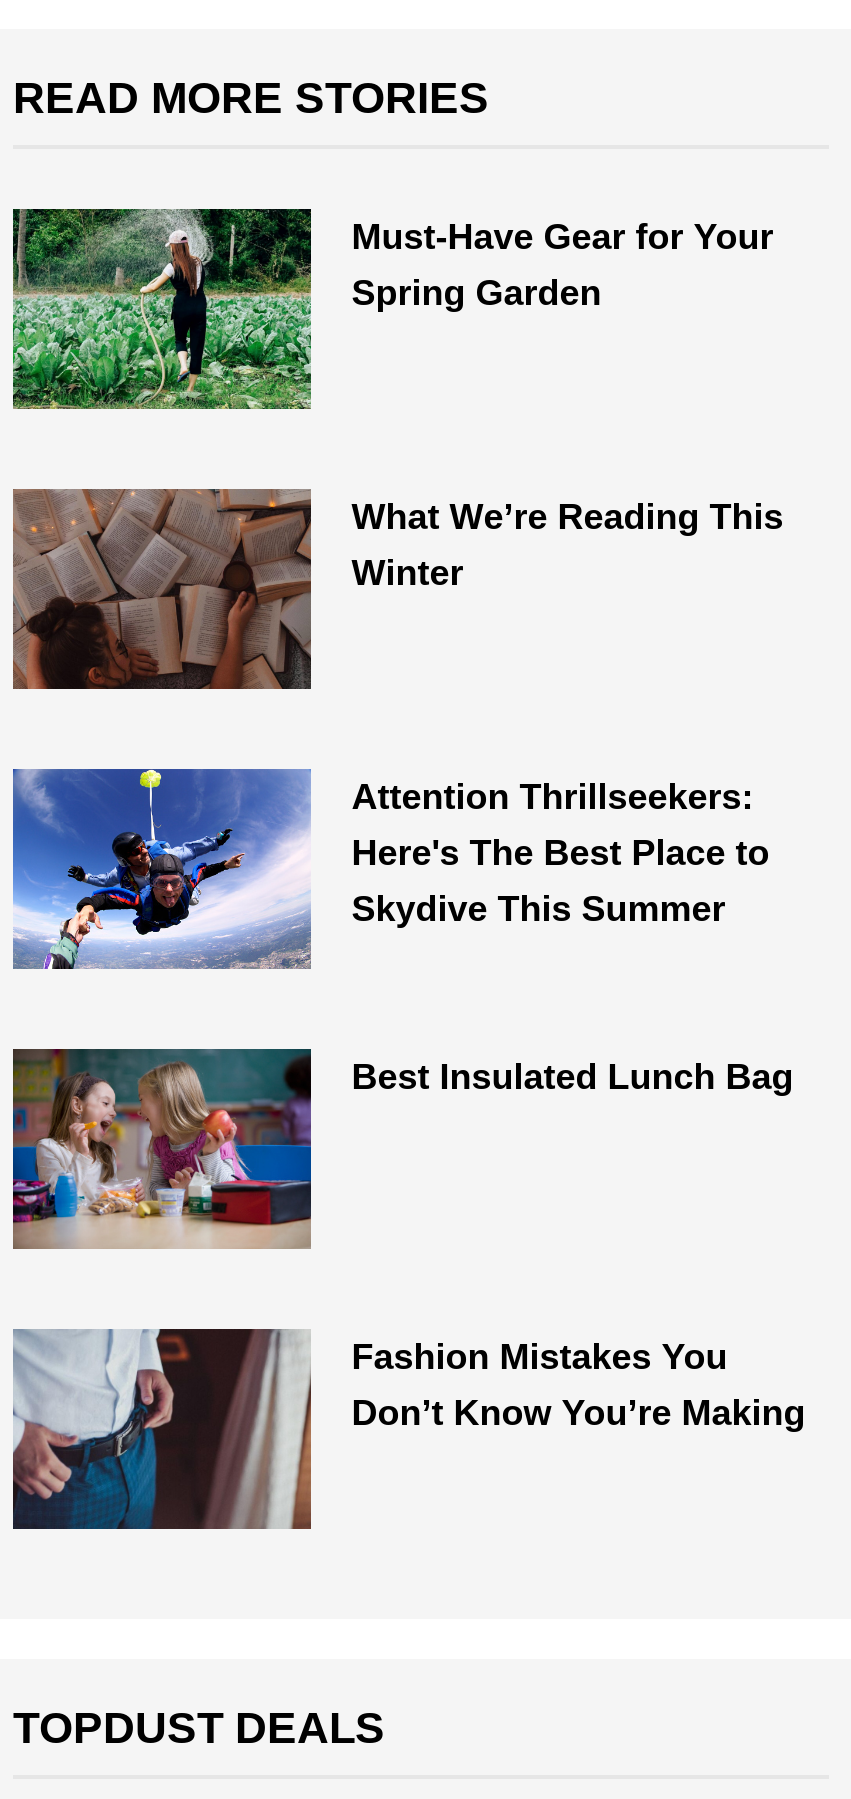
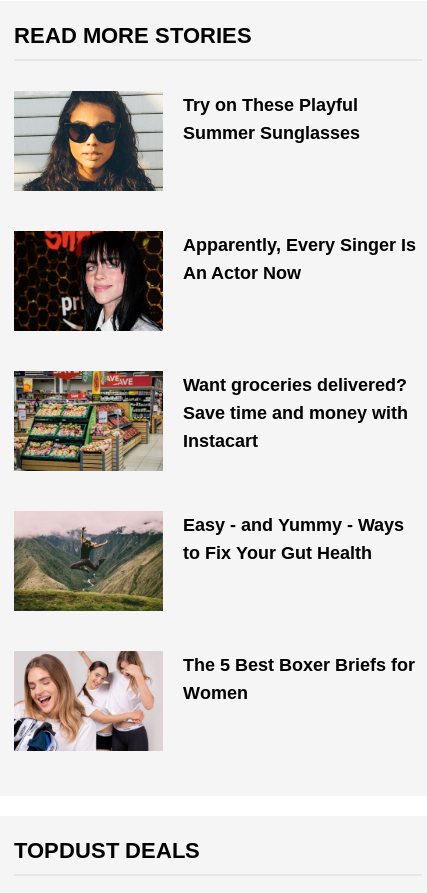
[11,207,773,411] [image] | Must-Have Gear for Your | Spring Garden -> [14,91,360,192] [image] | Try on These Playful | Summer Sunglasses
[11,487,783,691] [image] | What We’re Reading This | Winter -> [13,230,416,332] [image] | Apparently, Every Singer Is | An Actor Now
[11,767,769,969] [image] | Attention Thrillseekers: | Here's The Best Place to | Skydive This Summer -> [13,370,408,472] [image] | Want groceries delivered? | Save time and money with | Instacart
[11,1047,793,1249] [image] | Best Insulated Lunch Bag -> [13,511,404,611] [image] | Easy - and Yummy - Ways | to Fix Your Gut Health
[11,1327,805,1531] [image] | Fashion Mistakes You | Don’t Know You’re Making -> [14,651,415,752] [image] | The 5 Best Boxer Briefs for | Women

